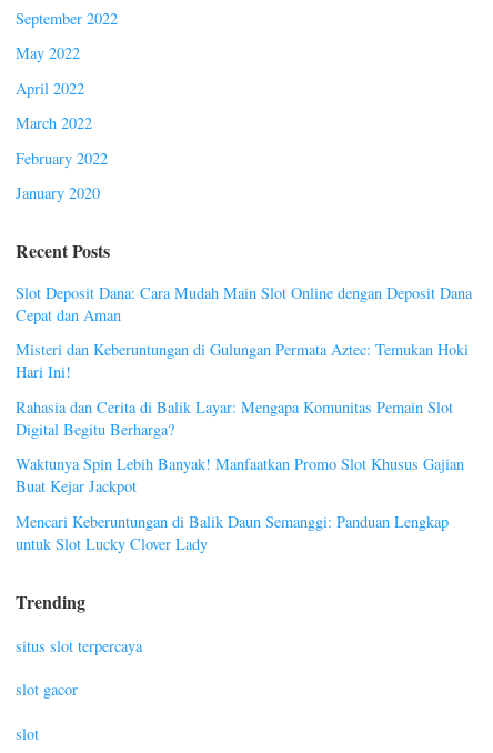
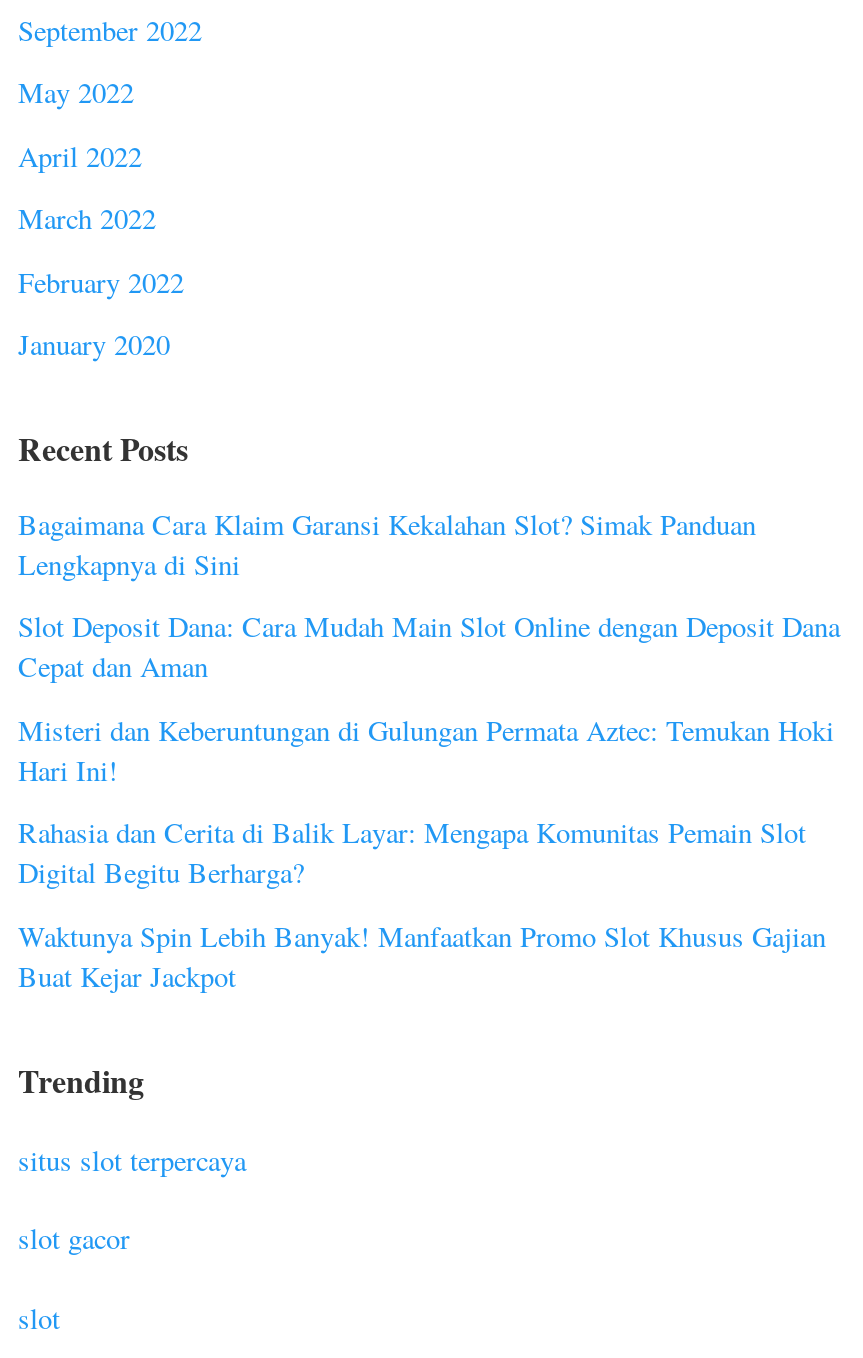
none -> [18,505,756,583] Bagaimana Cara Klaim Garansi Kekalahan Slot? Simak Panduan | Lengkapnya di Sini
moved [16,282,472,497] -> [18,608,840,995]: Slot Deposit Dana: Cara Mudah Main Slot Online dengan Deposit Dana | Cepat dan Aman | Misteri dan Keberuntungan di Gulungan Permata Aztec: Temukan Hoki | Hari Ini! | Rahasia dan Cerita di Balik Layar: Mengapa Komunitas Pemain Slot | Digital Begitu Berharga? | Waktunya Spin Lebih Banyak! Manfaatkan Promo Slot Khusus Gajian | Buat Kejar Jackpot
[16,511,449,554] Mencari Keberuntungan di Balik Daun Semanggi: Panduan Lengkap | untuk Slot Lucky Clover Lady -> none

